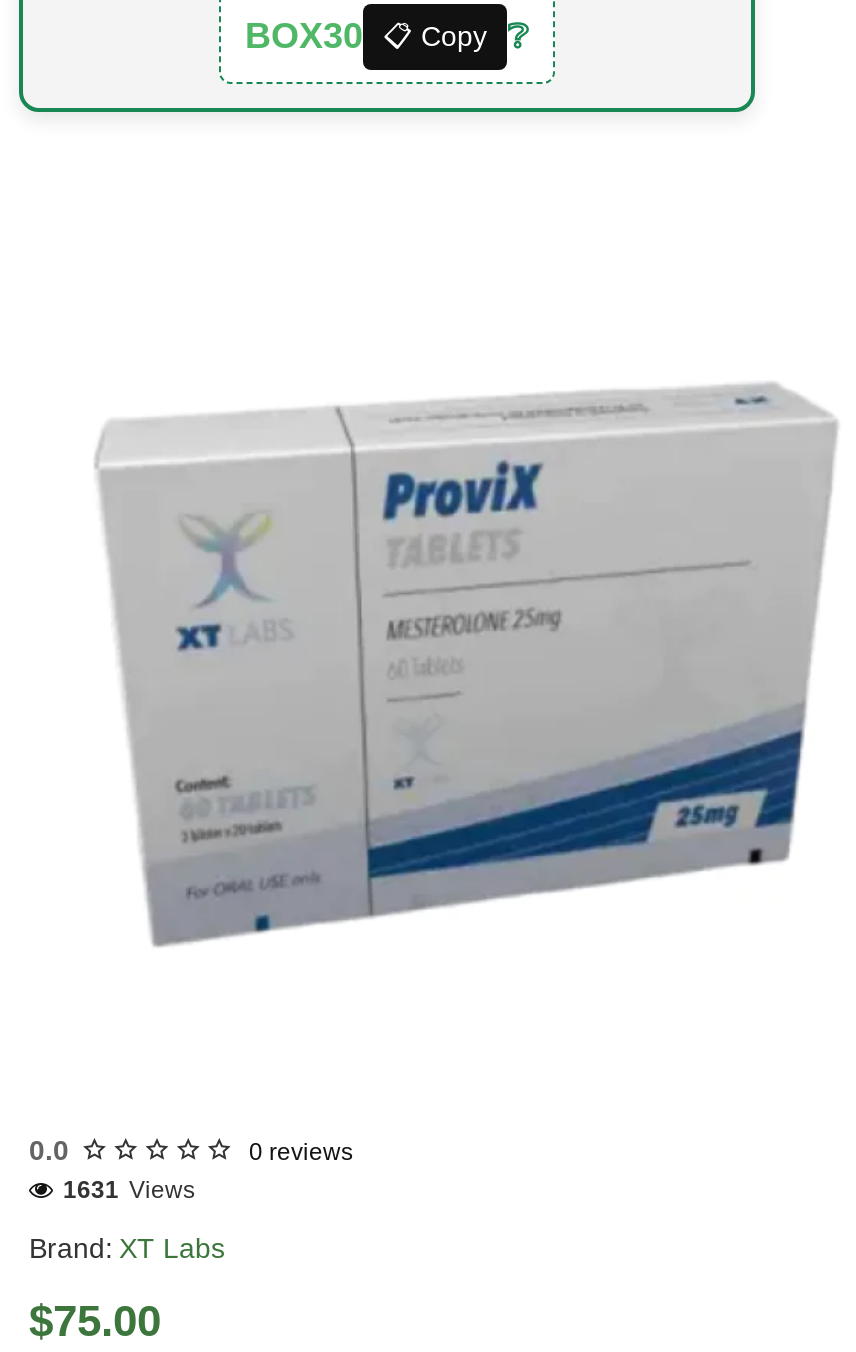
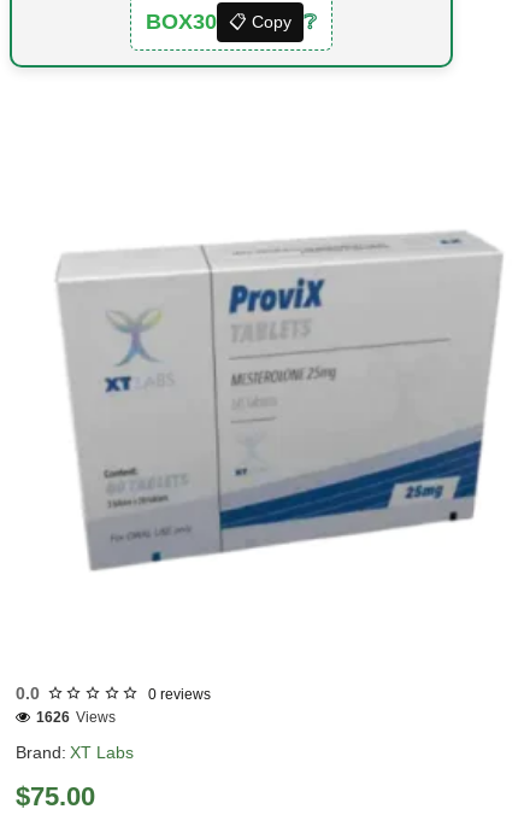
[63,1175,195,1203] 1631 Views -> [36,708,116,725] 1626 Views

